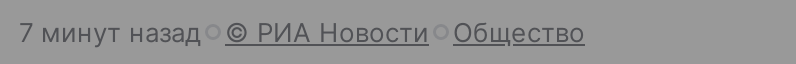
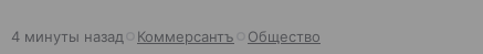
[19,16,429,48] 7 минут назад | © РИА Новости -> [11,27,234,45] 4 минуты назад | Коммерсантъ

